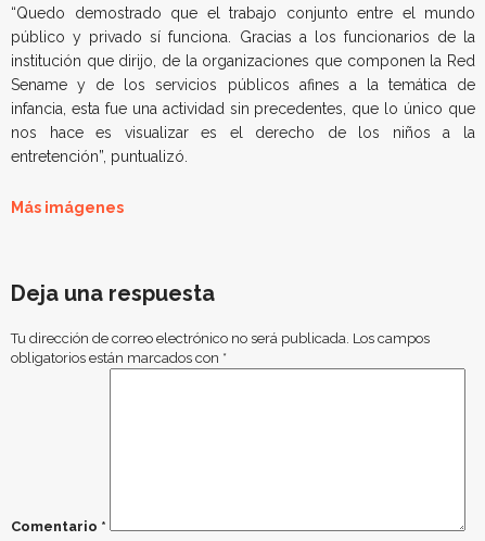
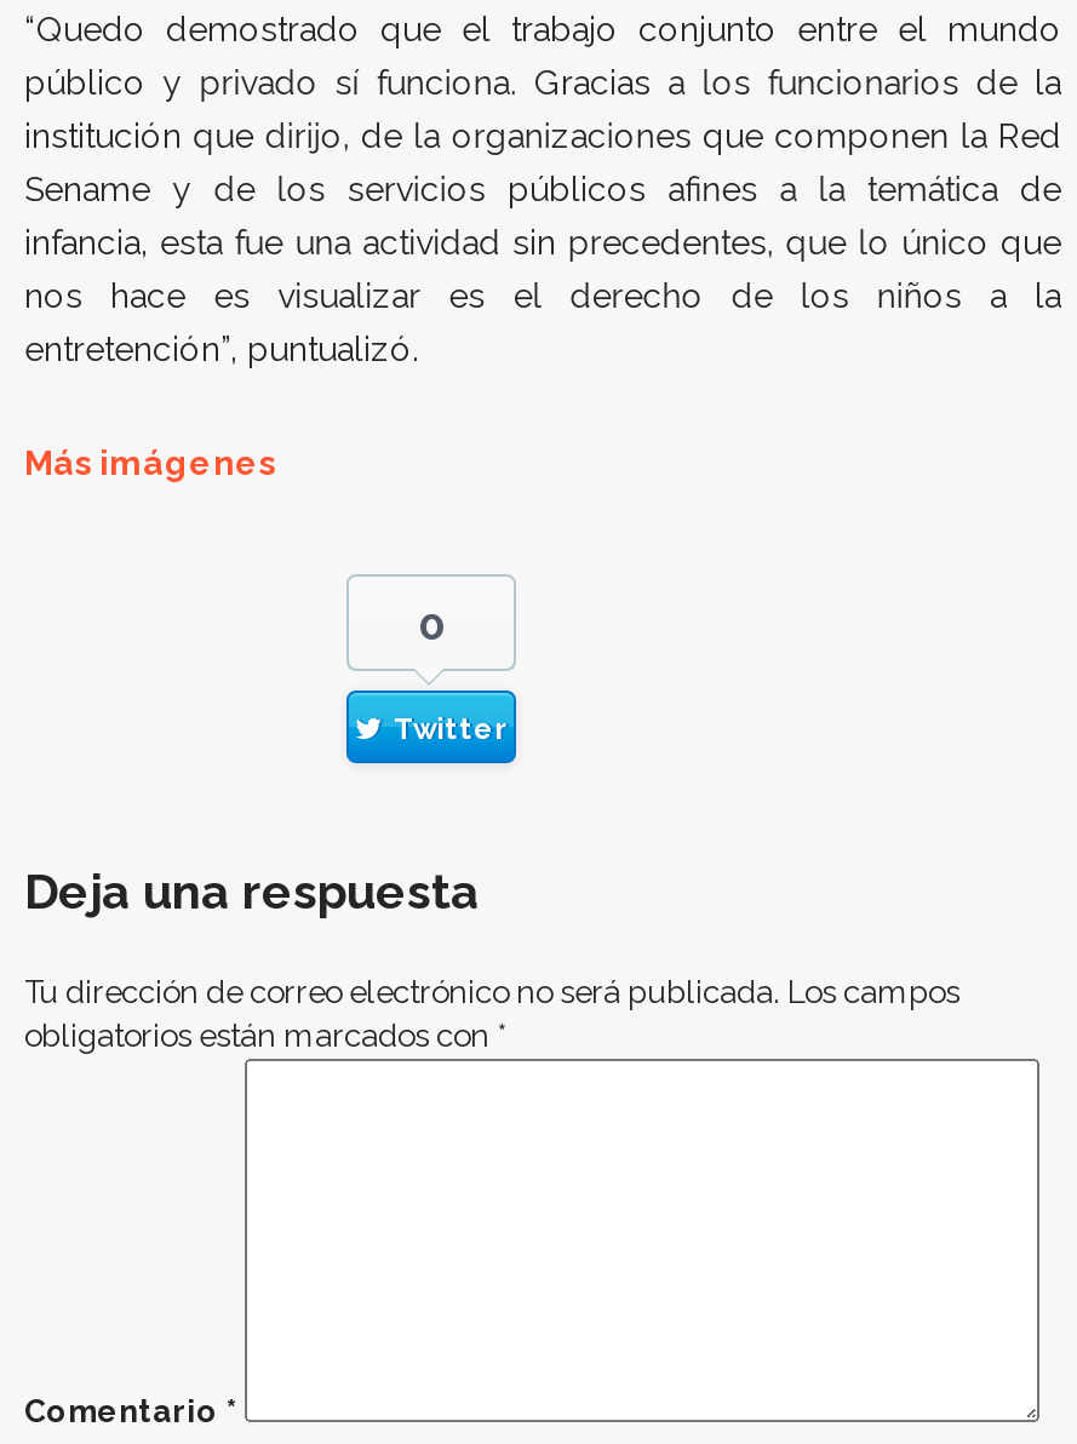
none -> [342,572,519,766] [image] | 0 | Twitter

